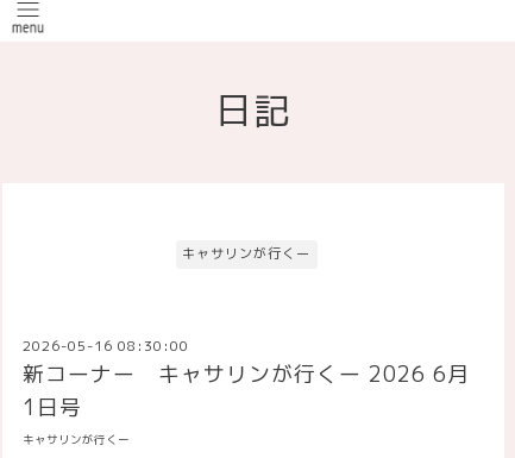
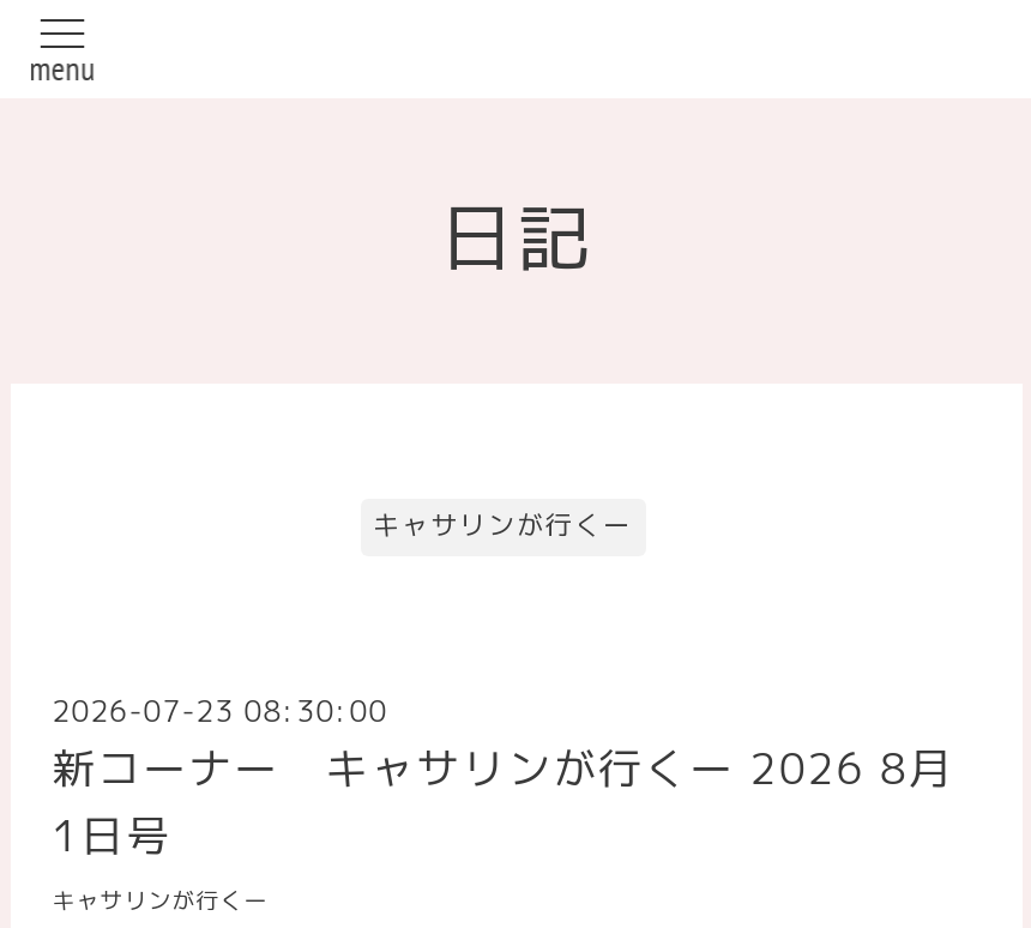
[23,336,189,356] 2026-05-16 08:30:00 -> [52,691,388,732] 2026-07-23 08:30:00
[23,359,470,389] 新コーナー キャサリンが行くー 2026 6月 -> [52,738,954,798] 新コーナー キャサリンが行くー 2026 8月

